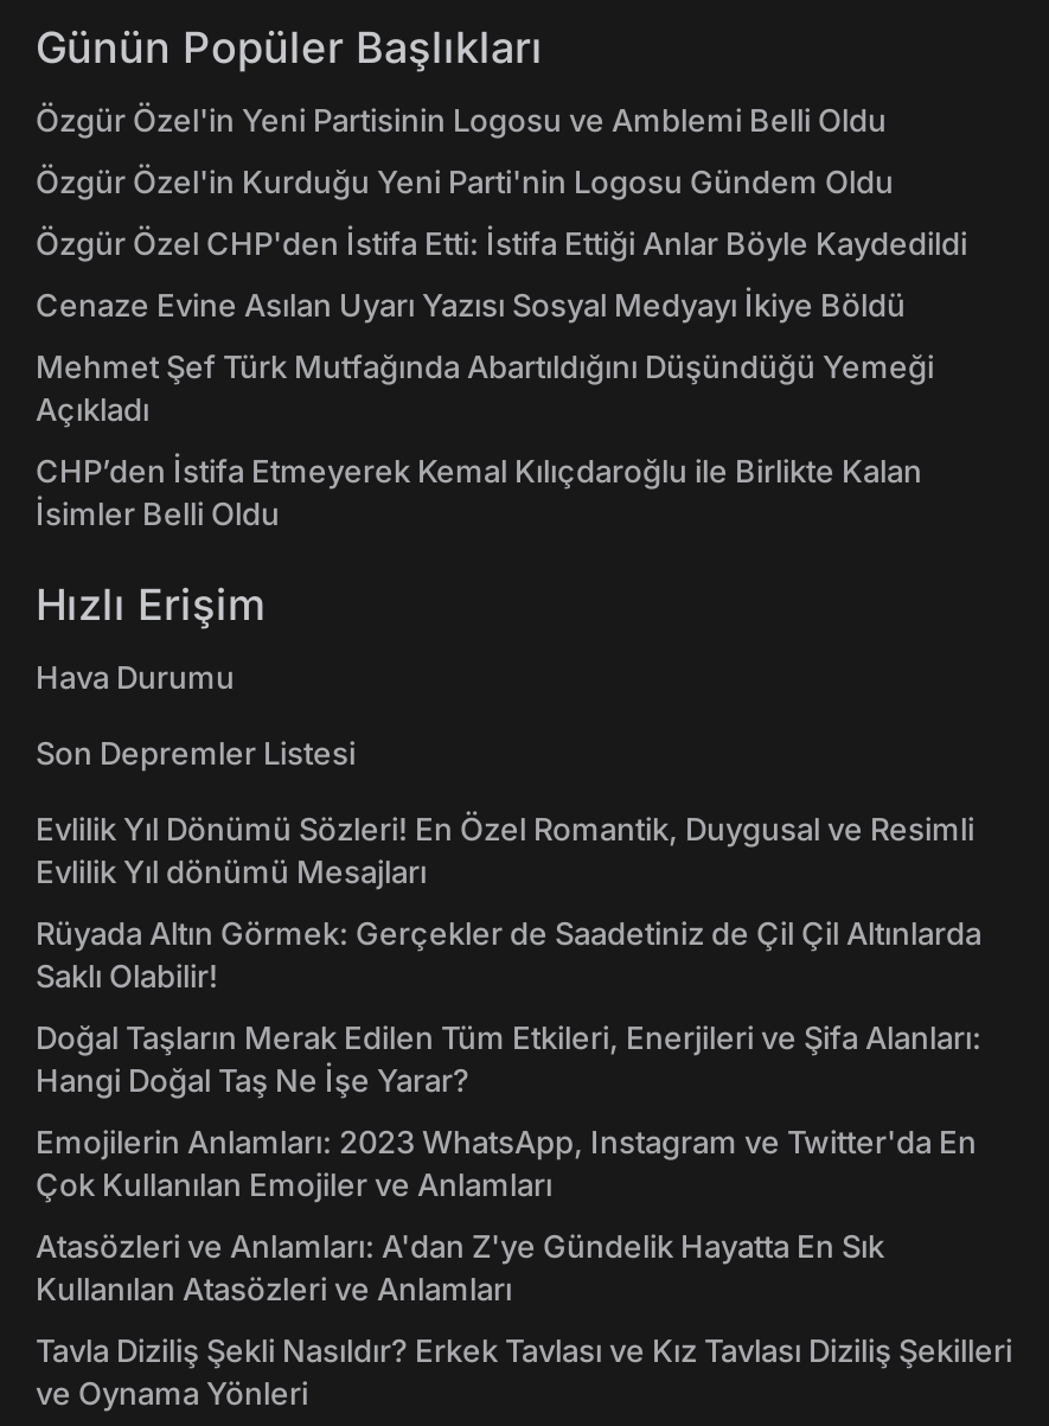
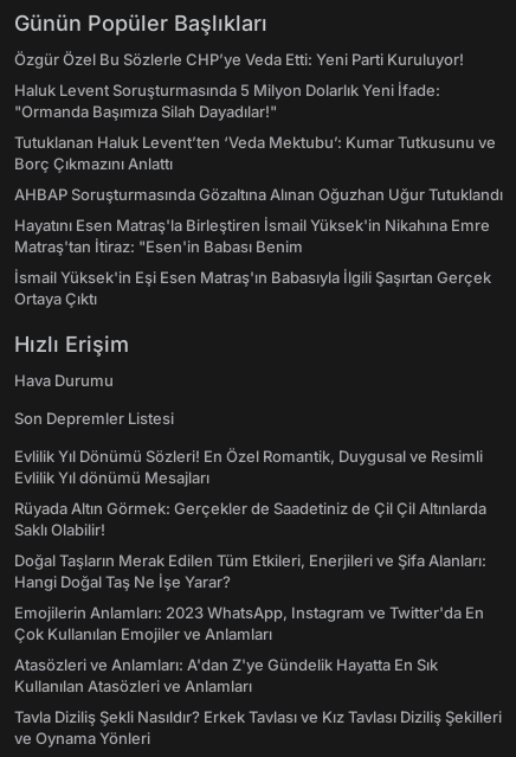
[36,100,887,138] Özgür Özel'in Yeni Partisinin Logosu ve Amblemi Belli Oldu -> [14,50,464,69] Özgür Özel Bu Sözlerle CHP’ye Veda Etti: Yeni Parti Kuruluyor!
[36,161,894,199] Özgür Özel'in Kurduğu Yeni Parti'nin Logosu Gündem Oldu -> [14,81,440,121] Haluk Levent Soruşturmasında 5 Milyon Dolarlık Yeni İfade: | "Ormanda Başımıza Silah Dayadılar!"
[36,223,967,261] Özgür Özel CHP'den İstifa Etti: İstifa Ettiği Anlar Böyle Kaydedildi -> [14,133,496,173] Tutuklanan Haluk Levent’ten ‘Veda Mektubu’: Kumar Tutkusunu ve | Borç Çıkmazını Anlattı
[36,284,906,322] Cenaze Evine Asılan Uyarı Yazısı Sosyal Medyayı İkiye Böldü -> [14,185,503,204] AHBAP Soruşturmasında Gözaltına Alınan Oğuzhan Uğur Tutuklandı
[36,346,934,427] Mehmet Şef Türk Mutfağında Abartıldığını Düşündüğü Yemeği | Açıkladı -> [14,216,490,256] Hayatını Esen Matraş'la Birleştiren İsmail Yüksek'in Nikahına Emre | Matraş'tan İtiraz: "Esen'in Babası Benim
[36,450,922,531] CHP’den İstifa Etmeyerek Kemal Kılıçdaroğlu ile Birlikte Kalan | İsimler Belli Oldu -> [14,268,491,308] İsmail Yüksek'in Eşi Esen Matraş'ın Babasıyla İlgili Şaşırtan Gerçek | Ortaya Çıktı

